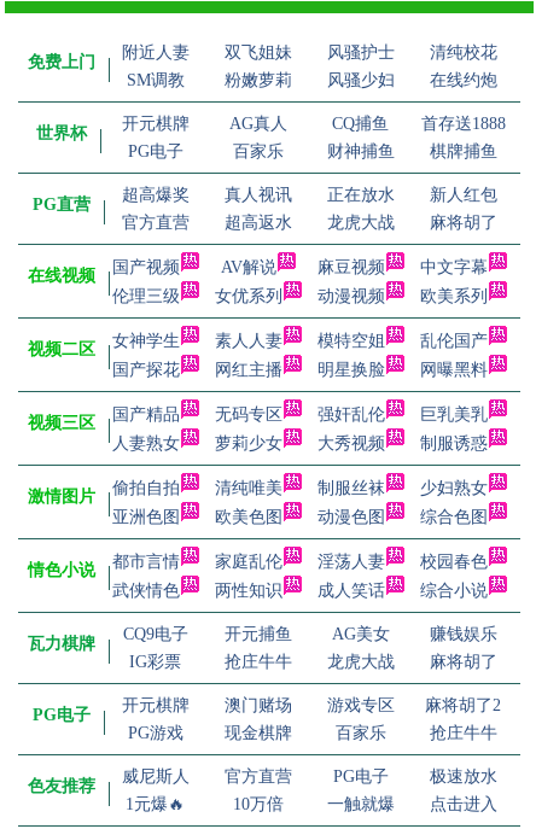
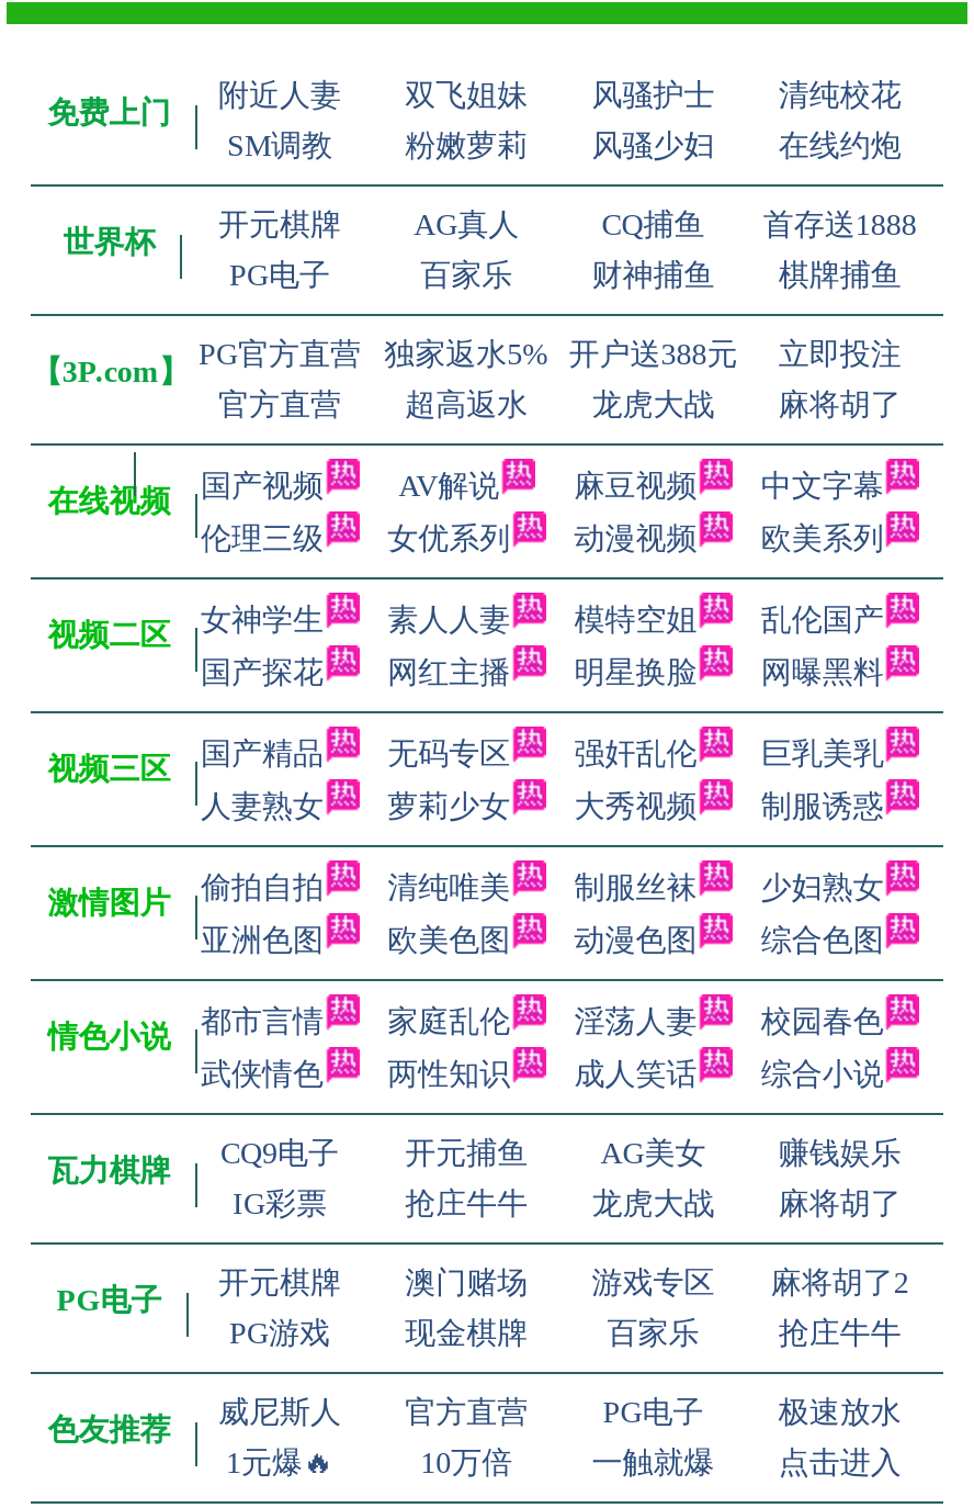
[121,186,497,204] 超高爆奖 | 真人视讯 | 正在放水 | 新人红包 -> [199,338,901,371] PG官方直营 | 独家返水5% | 开户送388元 | 立即投注
[32,195,90,214] PG直营 -> [32,356,190,389] 【3P.com】

